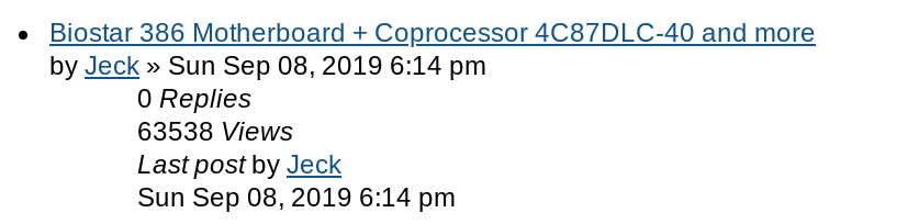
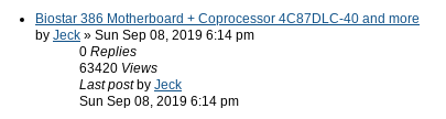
[137,116,293,147] 63538 Views -> [79,61,157,76] 63420 Views

